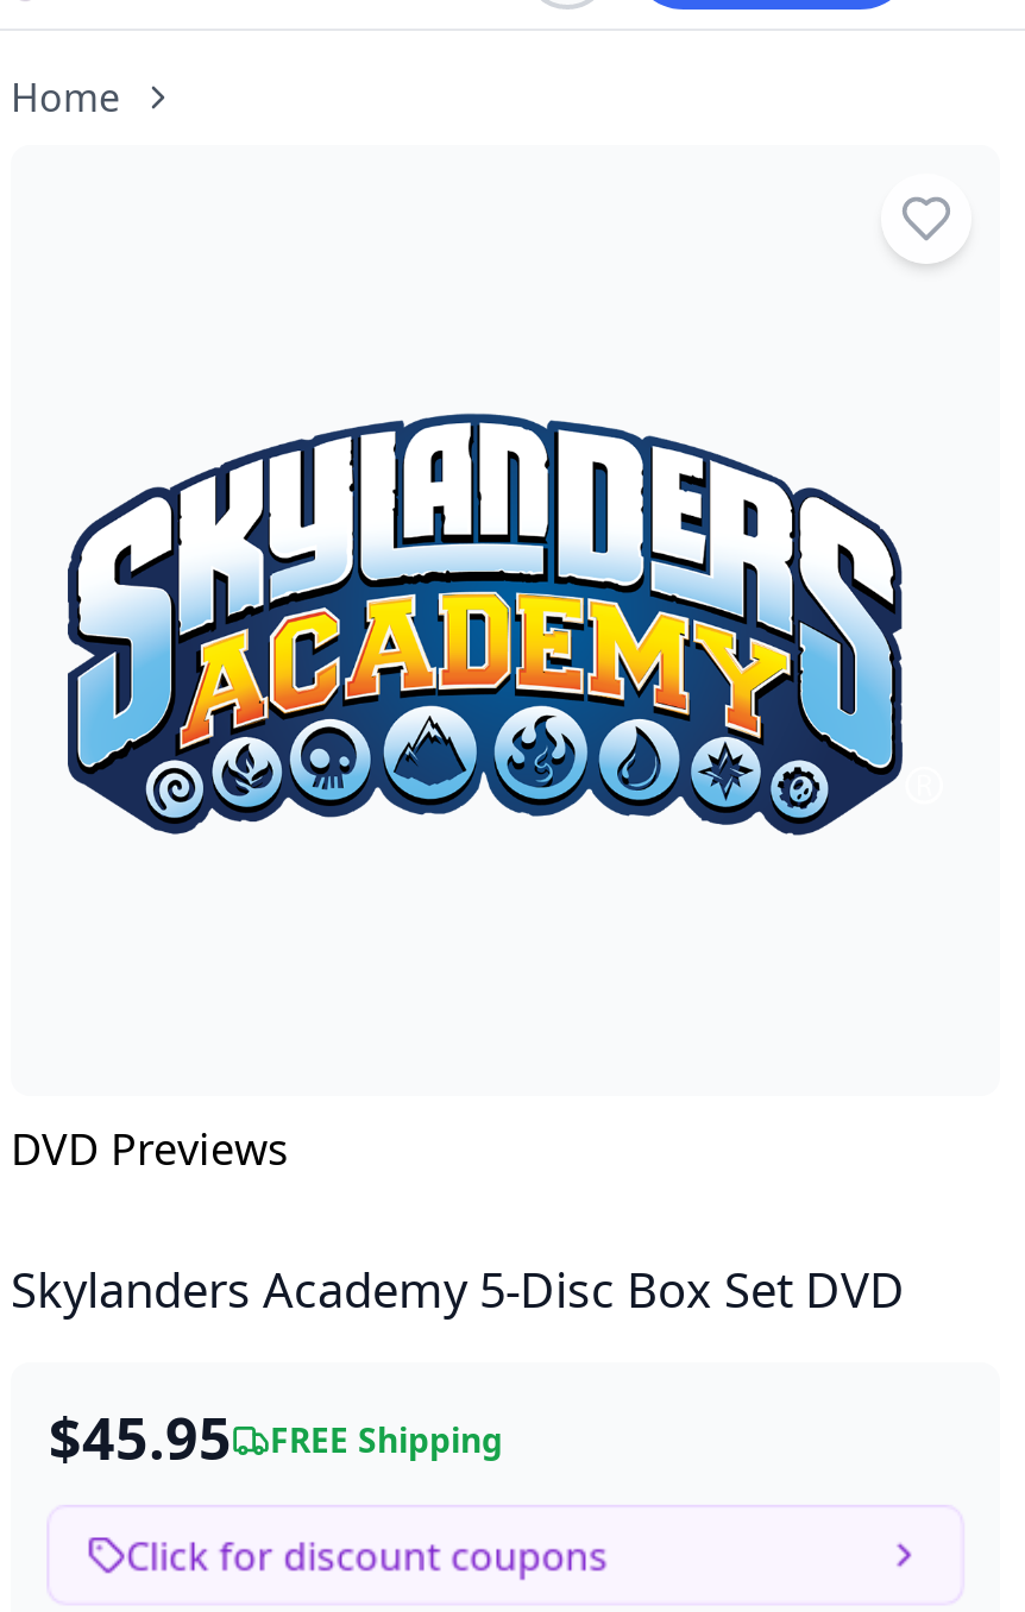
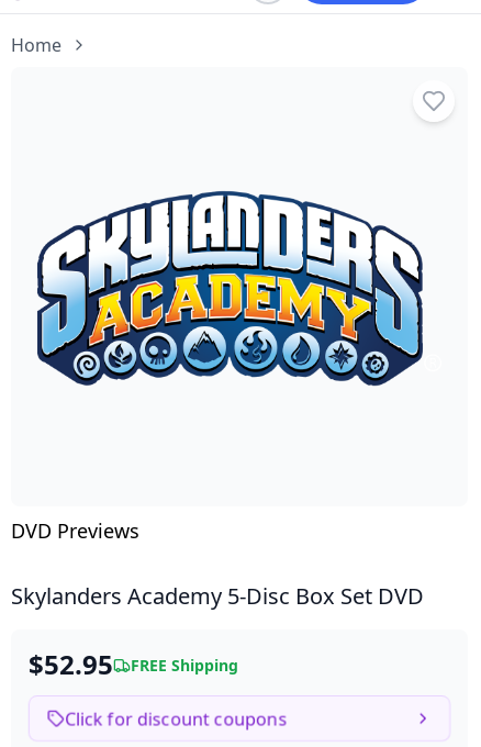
[49,1398,503,1476] $45.95 FREE Shipping -> [29,646,238,682] $52.95 FREE Shipping

